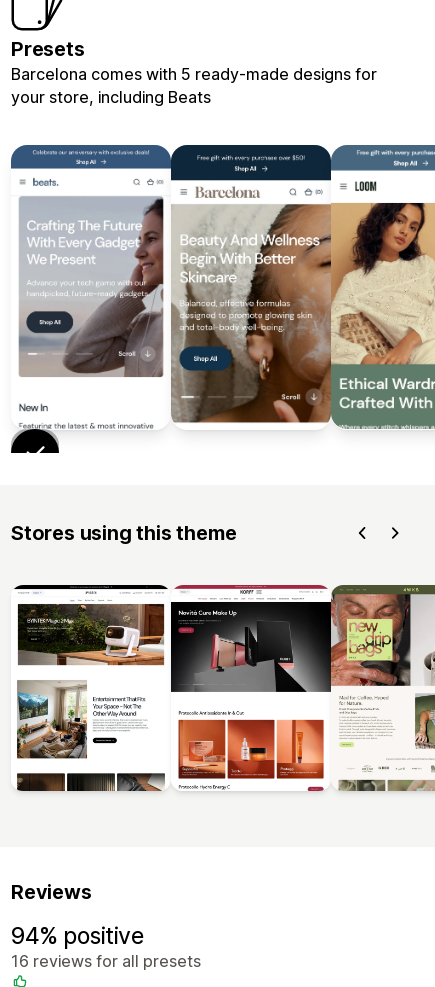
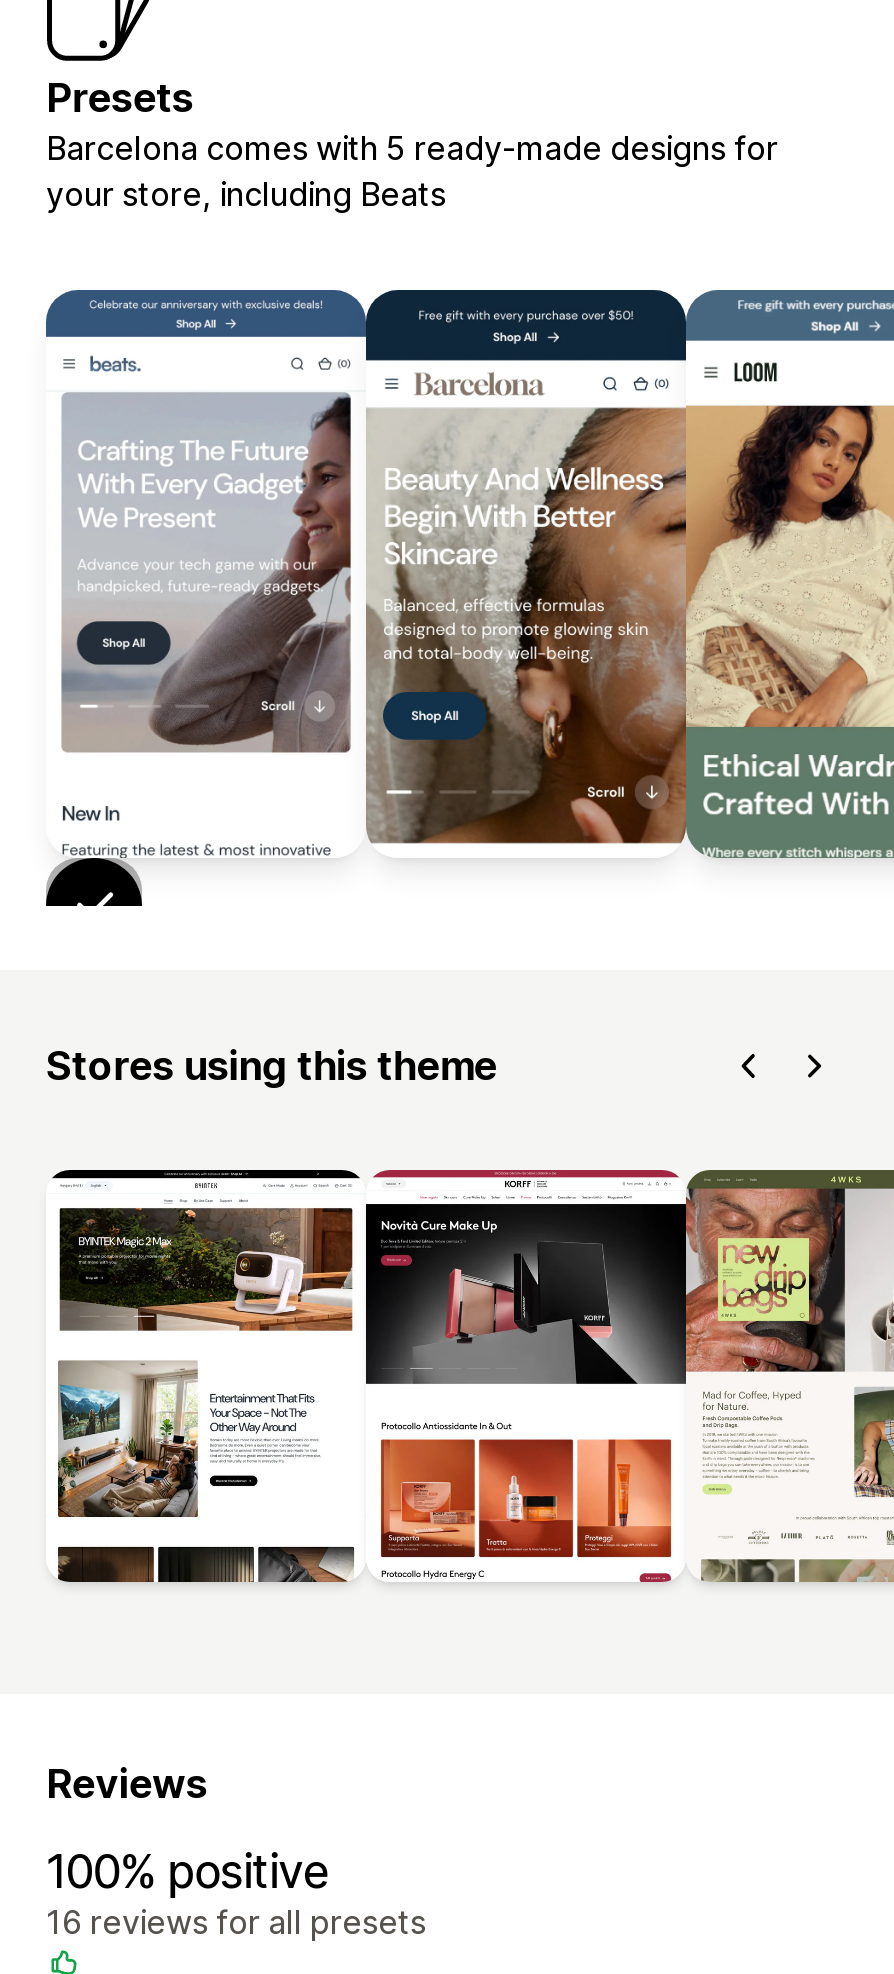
[11,922,143,950] 94% positive -> [46,1844,328,1900] 100% positive

